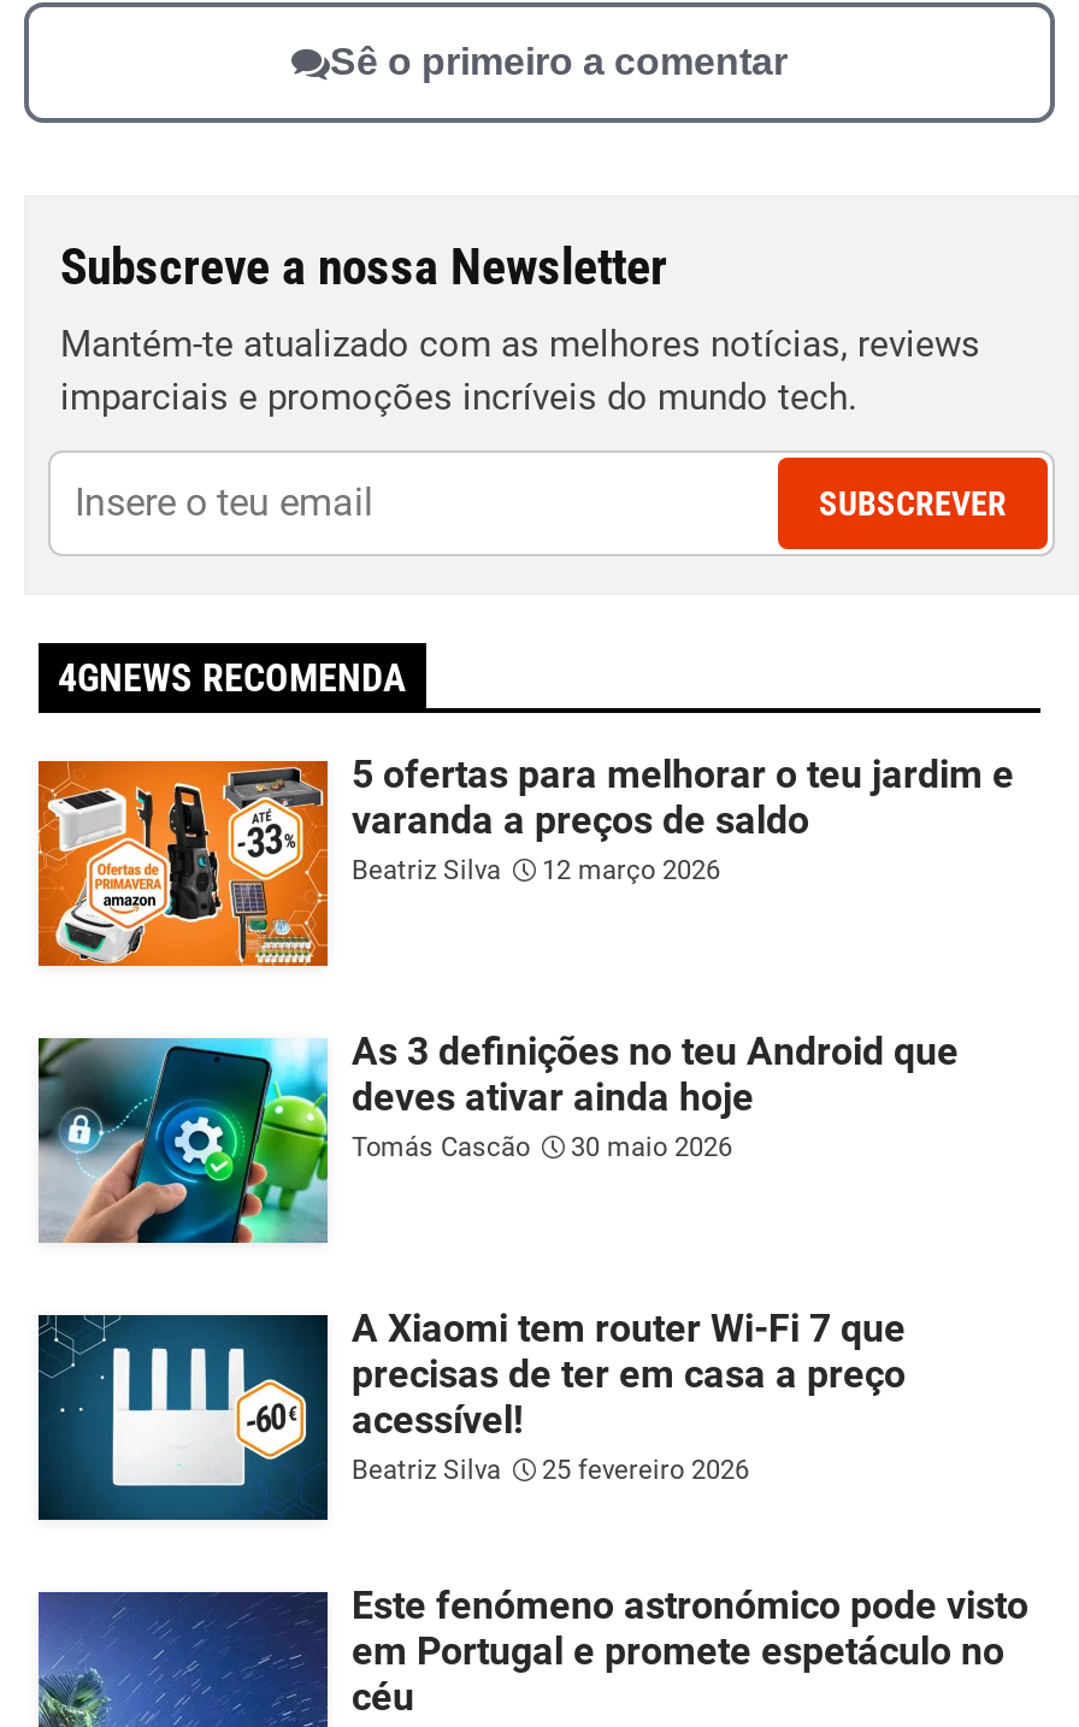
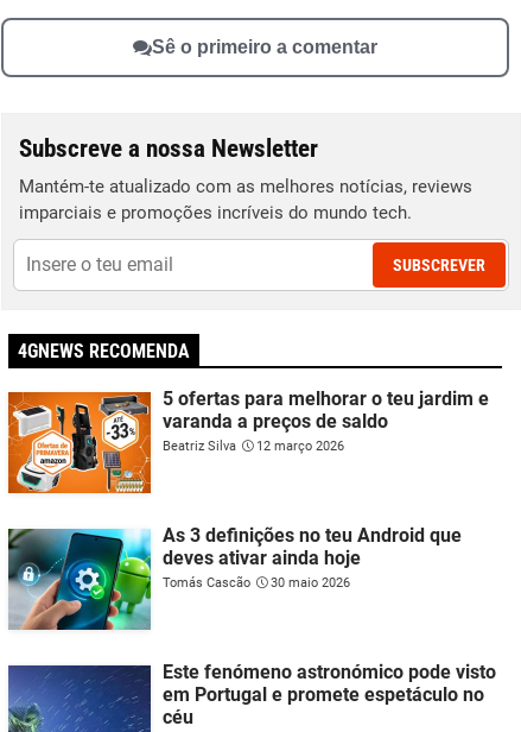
[39,1305,906,1522] [image] | A Xiaomi tem router Wi-Fi 7 que | precisas de ter em casa a preço | acessível! | Beatriz Silva | 25 fevereiro 2026 -> none

